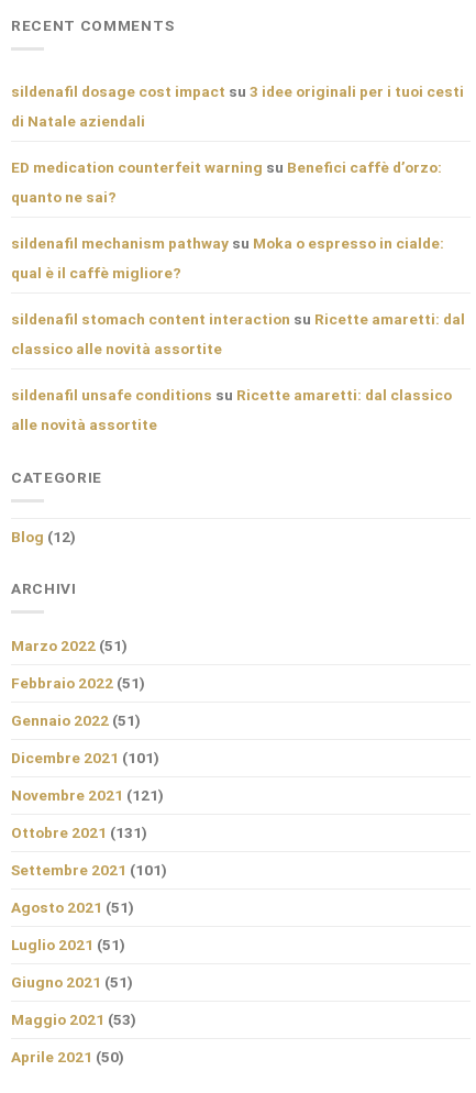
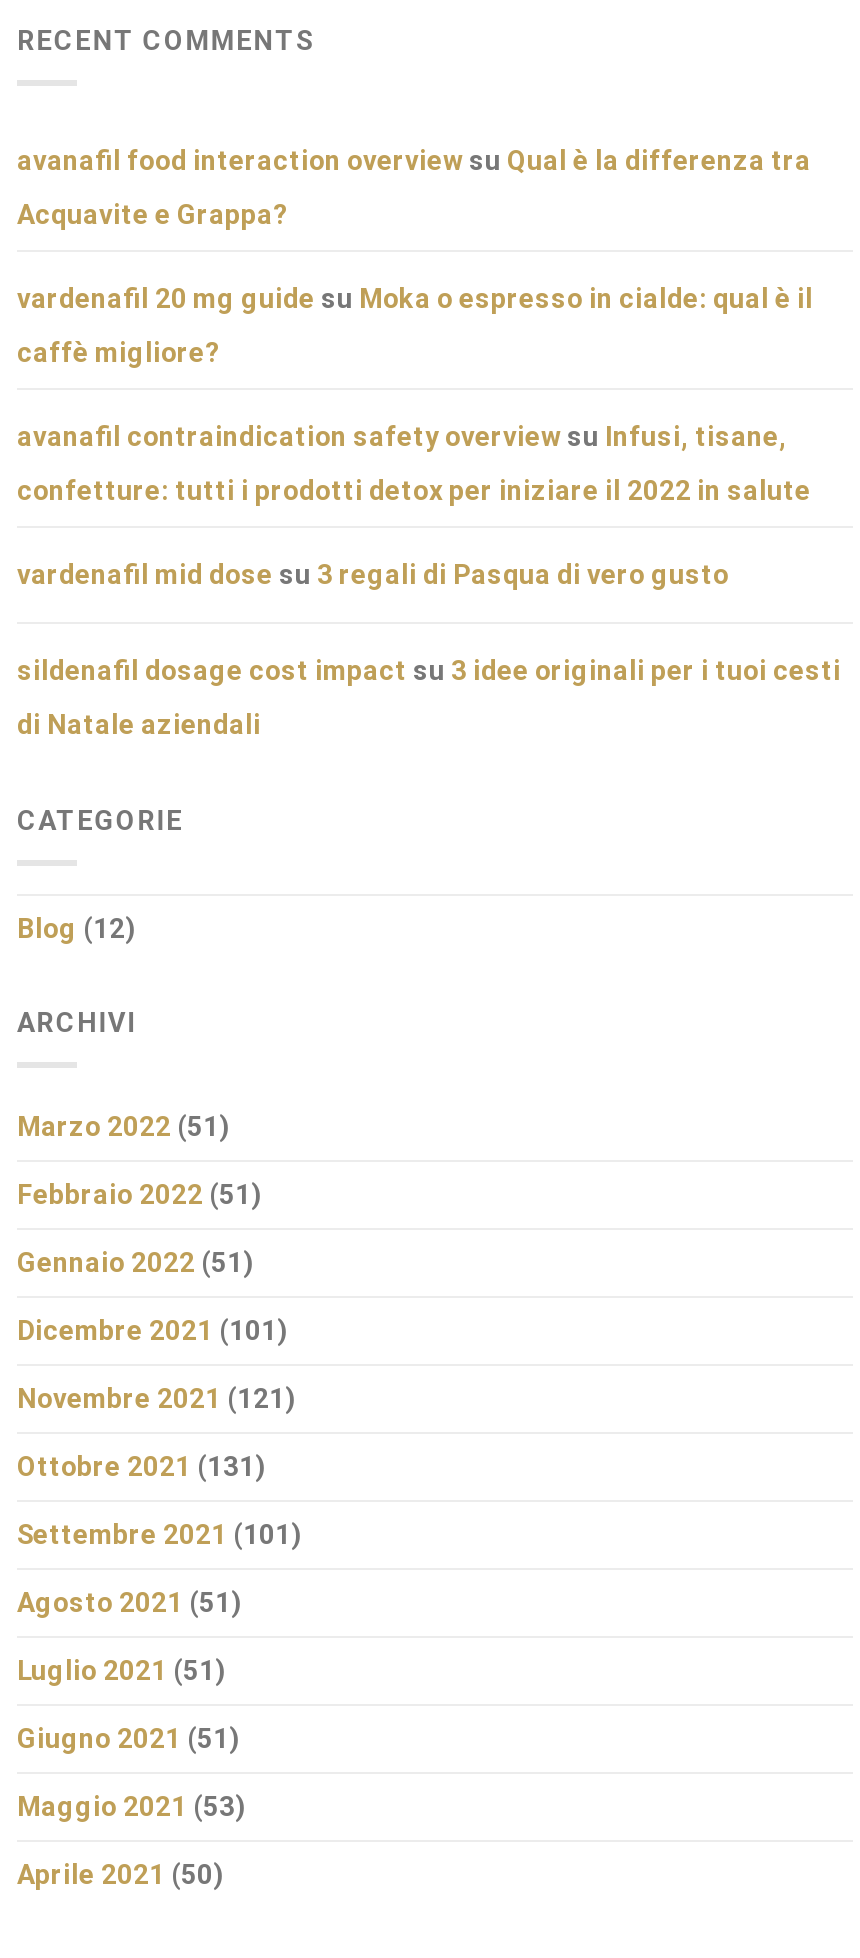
none -> [17,143,813,589] avanafil food interaction overview su Qual è la differenza tra | Acquavite e Grappa? | vardenafil 20 mg guide su Moka o espresso in cialde: qual è il | caffè migliore? | avanafil contraindication safety overview su Infusi, tisane, | confetture: tutti i prodotti detox per iniziare il 2022 in salute | vardenafil mid dose su 3 regali di Pasqua di vero gusto
moved [11,82,464,129] -> [17,653,841,739]: sildenafil dosage cost impact su 3 idee originali per i tuoi cesti | di Natale aziendali
[11,158,465,433] ED medication counterfeit warning su Benefici caffè d’orzo: | quanto ne sai? | sildenafil mechanism pathway su Moka o espresso in cialde: | qual è il caffè migliore? | sildenafil stomach content interaction su Ricette amaretti: dal | classico alle novità assortite | sildenafil unsafe conditions su Ricette amaretti: dal classico | alle novità assortite -> none

